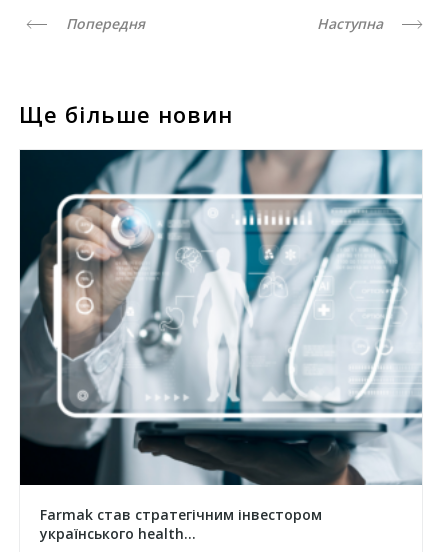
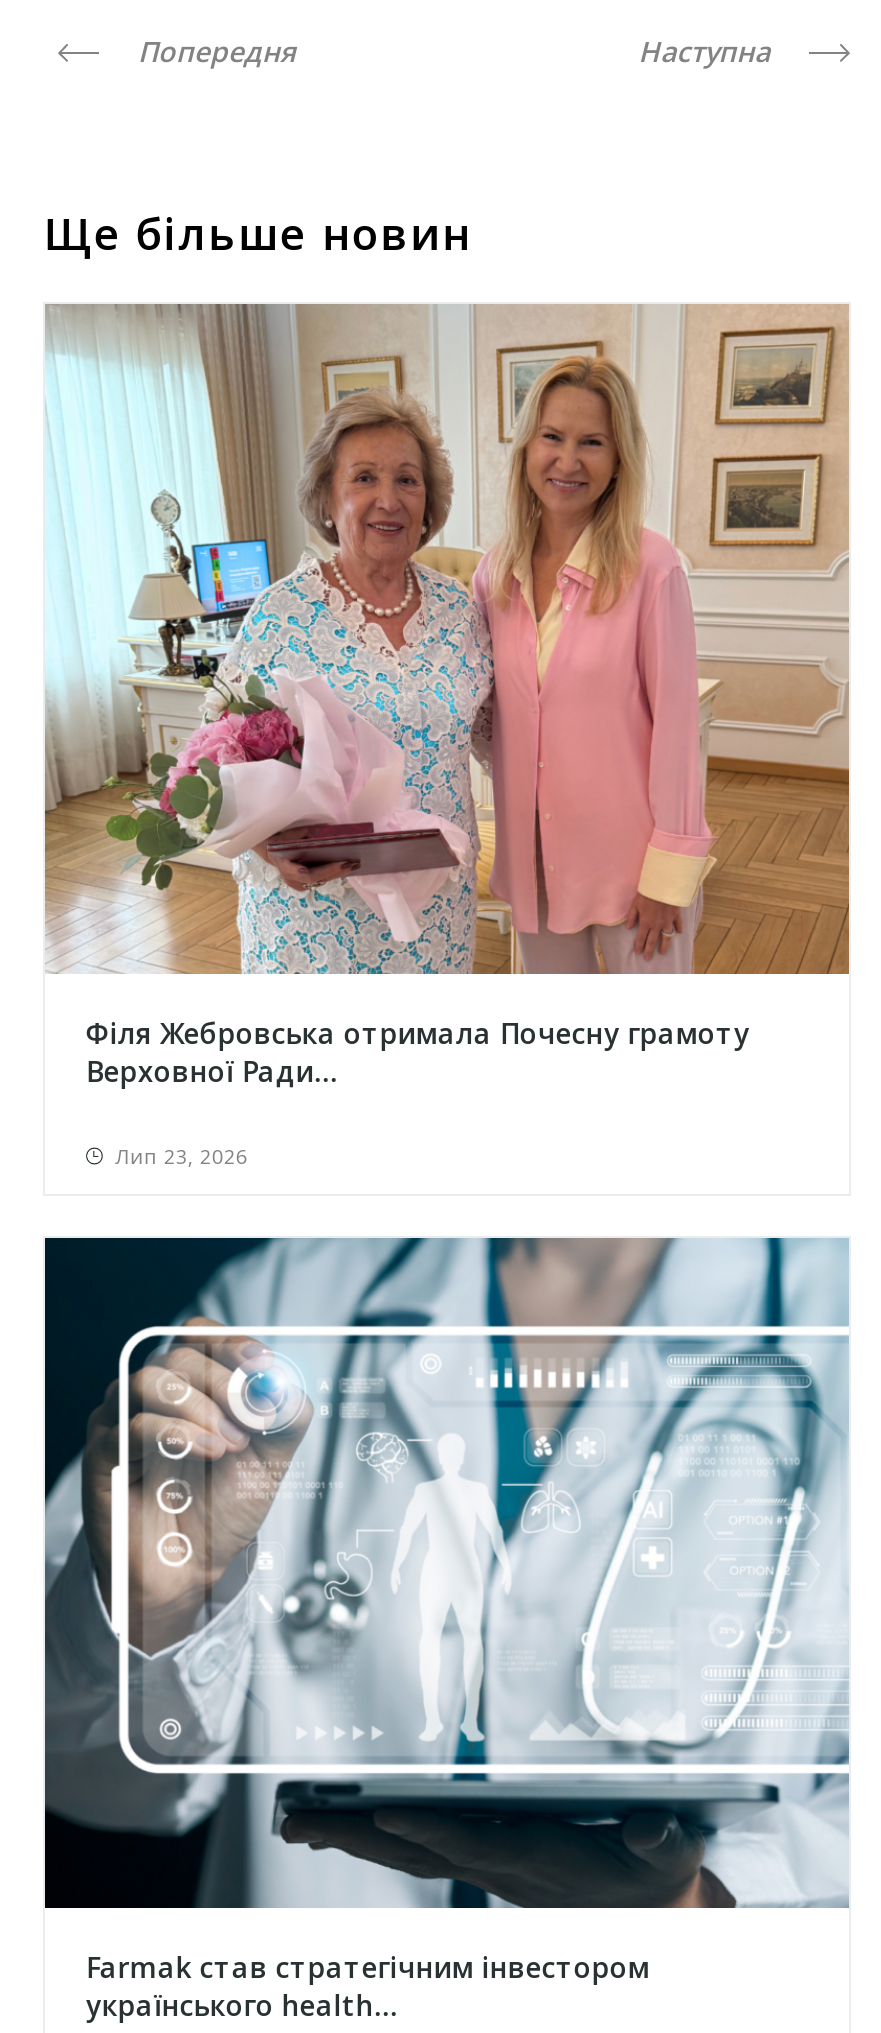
none -> [43,302,851,1170] [image] | Філя Жебровська отримала Почесну грамоту | Верховної Ради... | Лип 23, 2026

